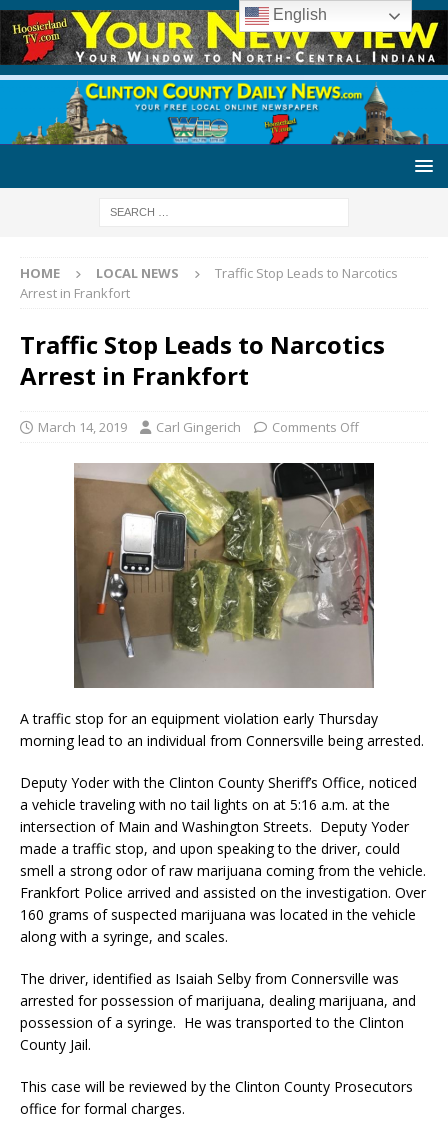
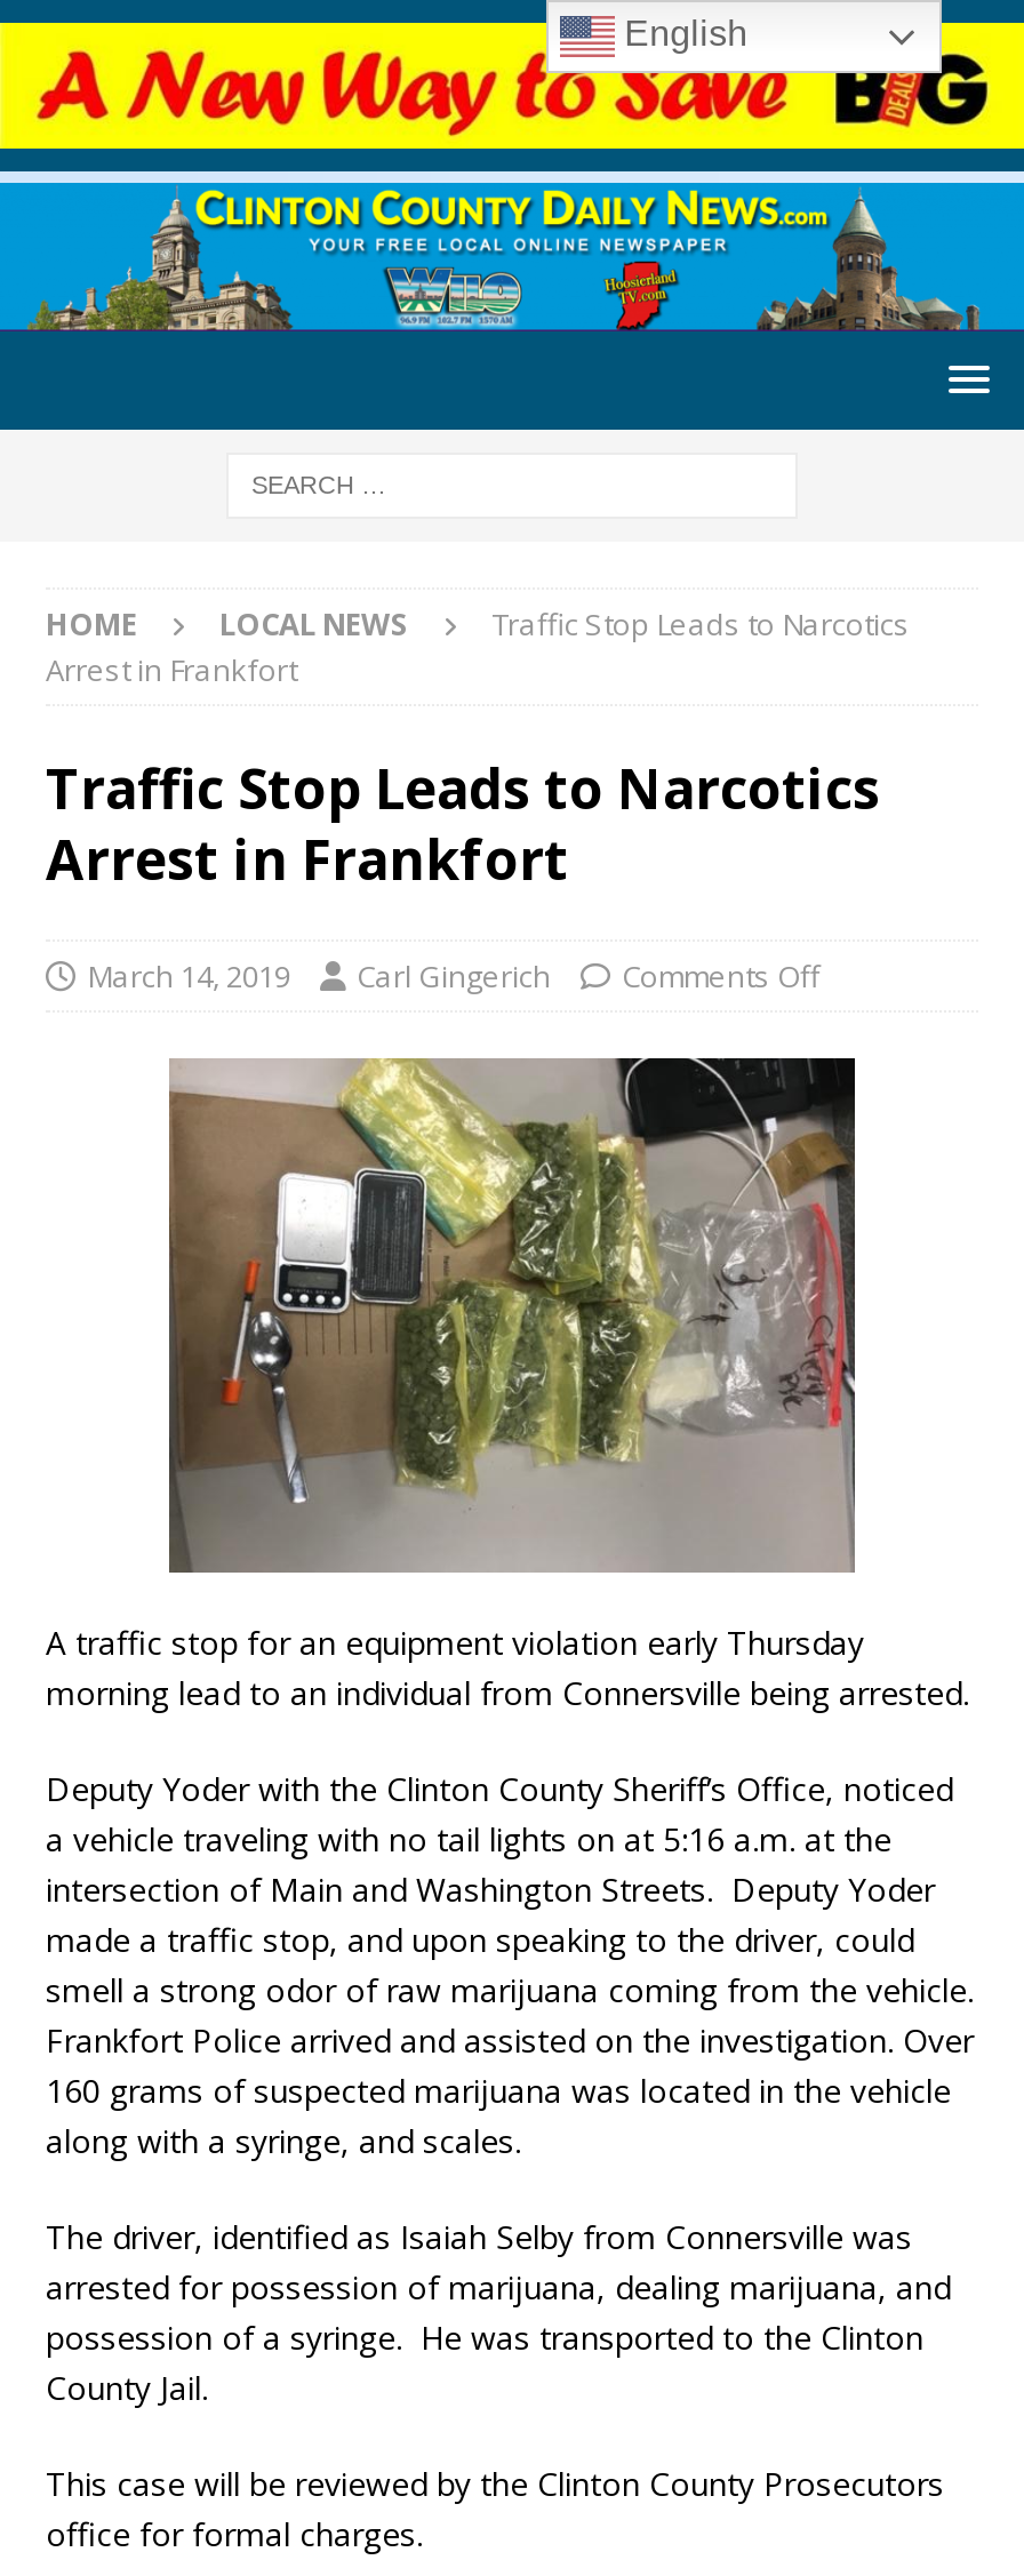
[3,10,445,66] [image] -> [7,21,1017,151] [image]

